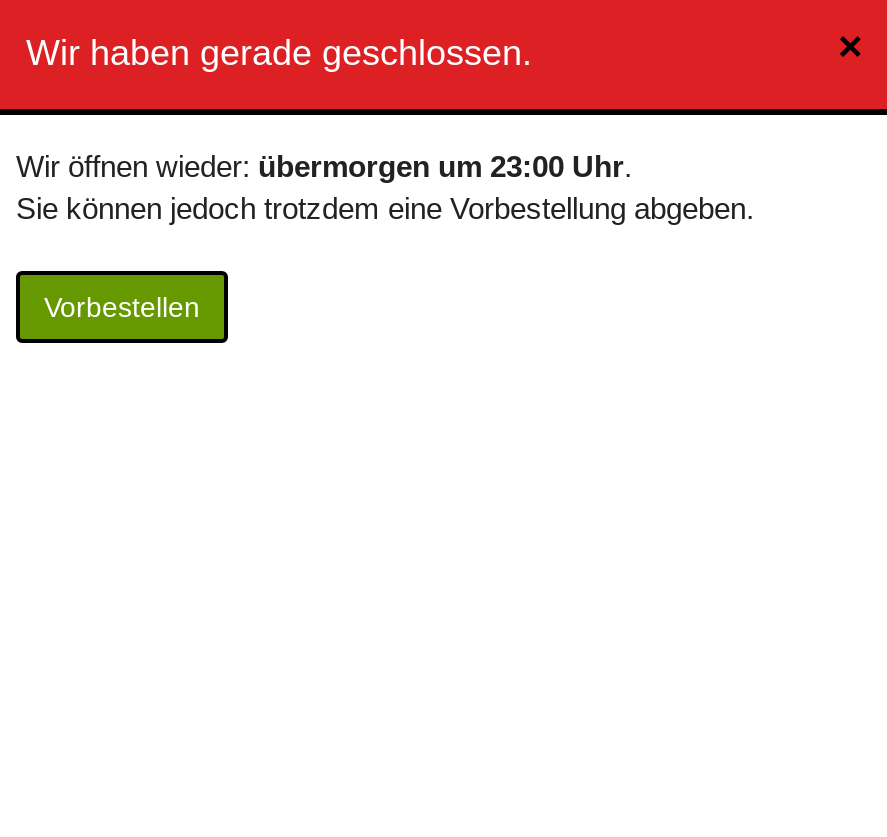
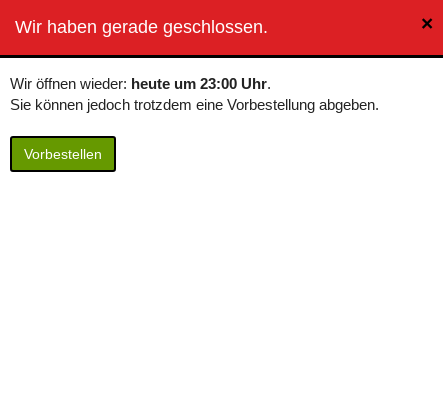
[16,149,632,183] Wir öffnen wieder: übermorgen um 23:00 Uhr. -> [10,75,271,92] Wir öffnen wieder: heute um 23:00 Uhr.

